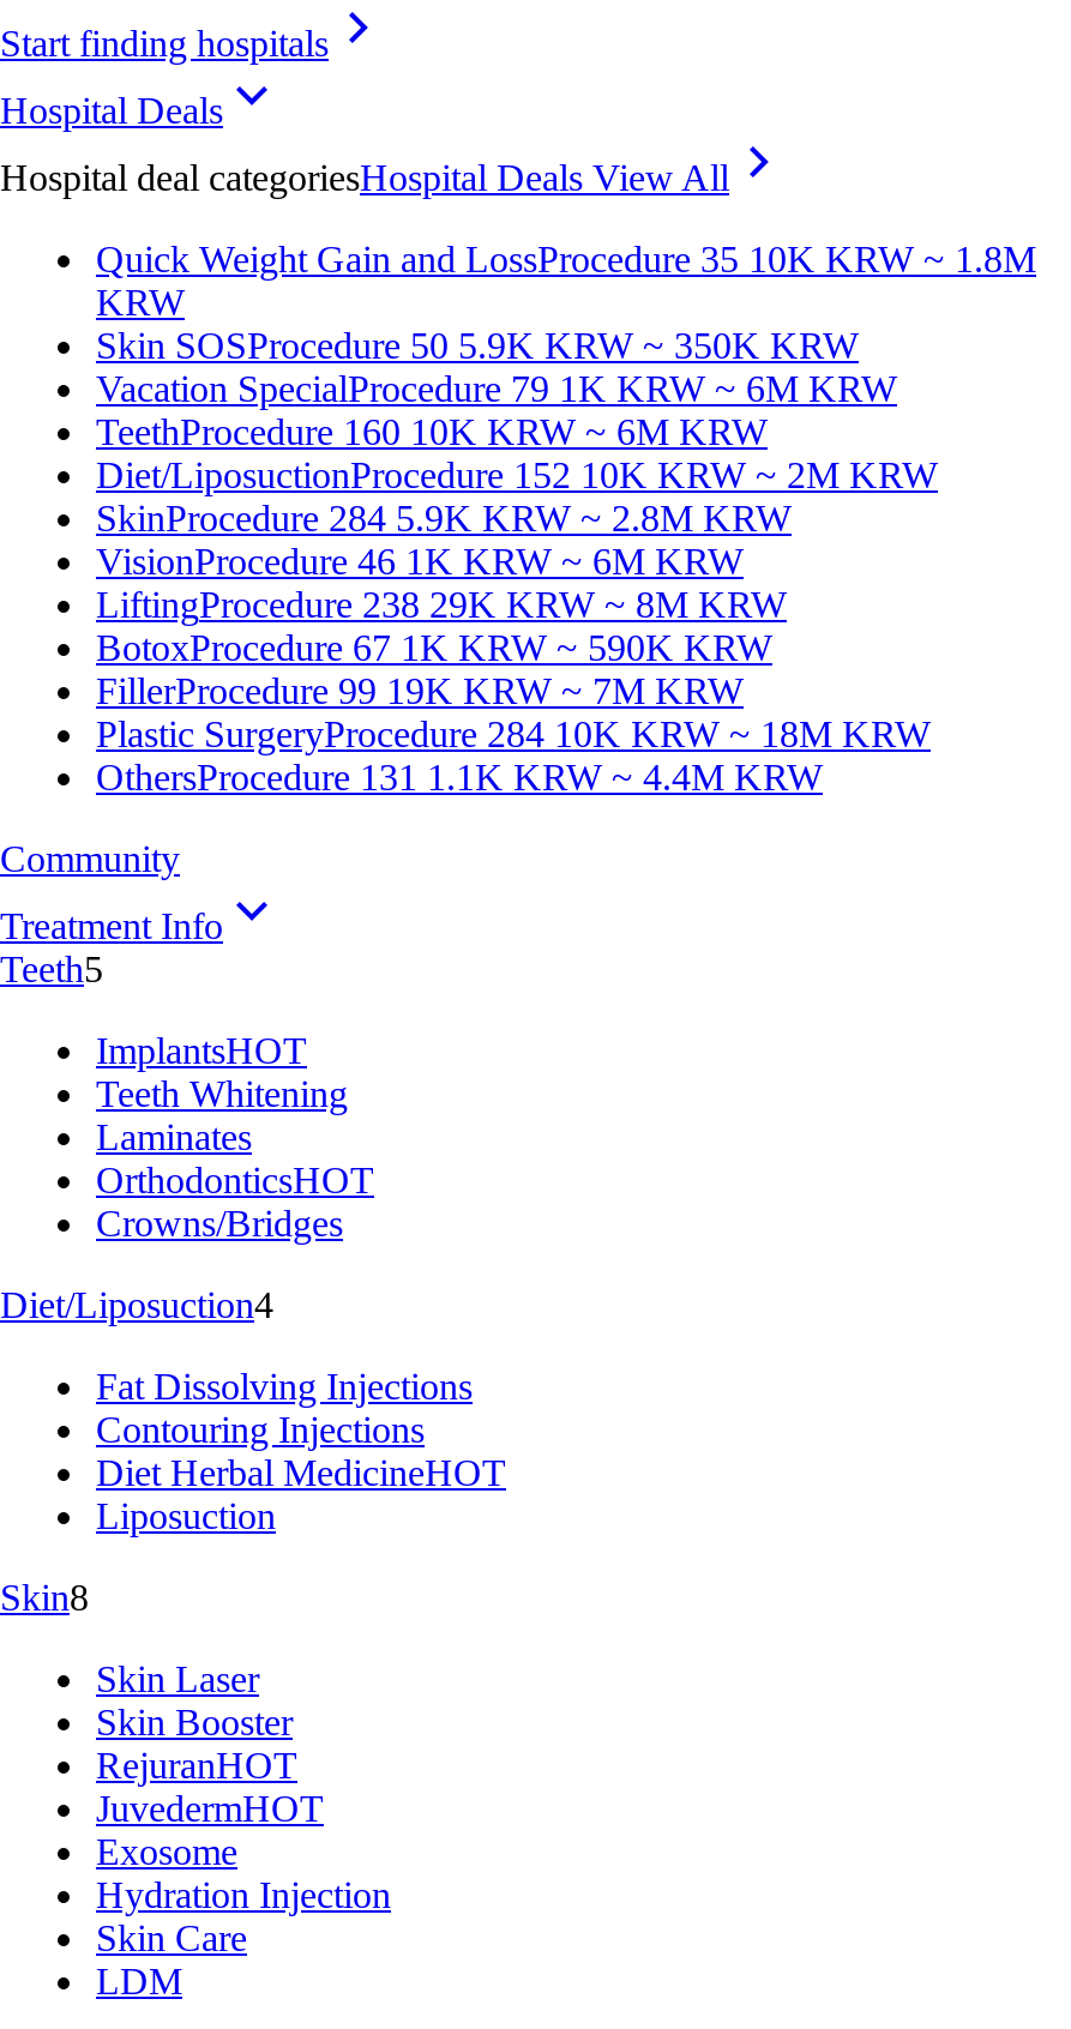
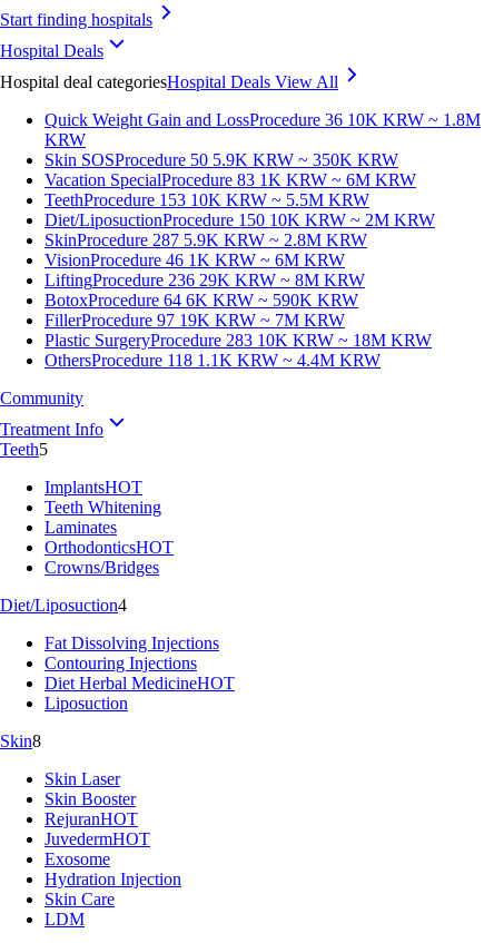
[96,239,1036,279] Quick Weight Gain and LossProcedure 35 10K KRW ~ 1.8M -> [45,110,481,129] Quick Weight Gain and LossProcedure 36 10K KRW ~ 1.8M
[96,368,897,409] Vacation SpecialProcedure 79 1K KRW ~ 6M KRW -> [45,170,416,189] Vacation SpecialProcedure 83 1K KRW ~ 6M KRW
[96,411,768,452] TeethProcedure 160 10K KRW ~ 6M KRW -> [45,190,369,209] TeethProcedure 153 10K KRW ~ 5.5M KRW
[96,454,938,495] Diet/LiposuctionProcedure 152 10K KRW ~ 2M KRW -> [45,210,435,229] Diet/LiposuctionProcedure 150 10K KRW ~ 2M KRW
[96,498,792,538] SkinProcedure 284 5.9K KRW ~ 2.8M KRW -> [45,230,367,249] SkinProcedure 287 5.9K KRW ~ 2.8M KRW
[96,584,787,625] LiftingProcedure 238 29K KRW ~ 8M KRW -> [45,271,365,289] LiftingProcedure 236 29K KRW ~ 8M KRW
[96,627,772,668] BotoxProcedure 67 1K KRW ~ 590K KRW -> [45,291,358,310] BotoxProcedure 64 6K KRW ~ 590K KRW
[96,670,744,711] FillerProcedure 99 19K KRW ~ 7M KRW -> [45,311,345,330] FillerProcedure 97 19K KRW ~ 7M KRW
[96,714,931,754] Plastic SurgeryProcedure 284 10K KRW ~ 18M KRW -> [45,331,432,350] Plastic SurgeryProcedure 283 10K KRW ~ 18M KRW
[96,757,823,797] OthersProcedure 131 1.1K KRW ~ 4.4M KRW -> [45,351,381,370] OthersProcedure 118 1.1K KRW ~ 4.4M KRW

